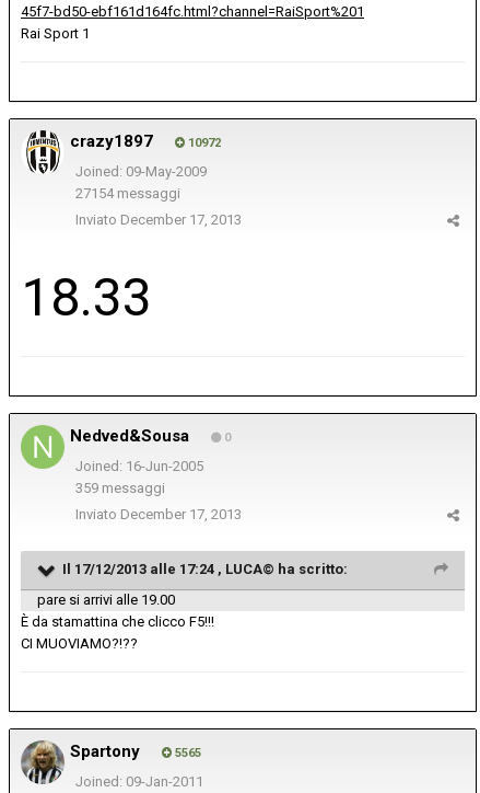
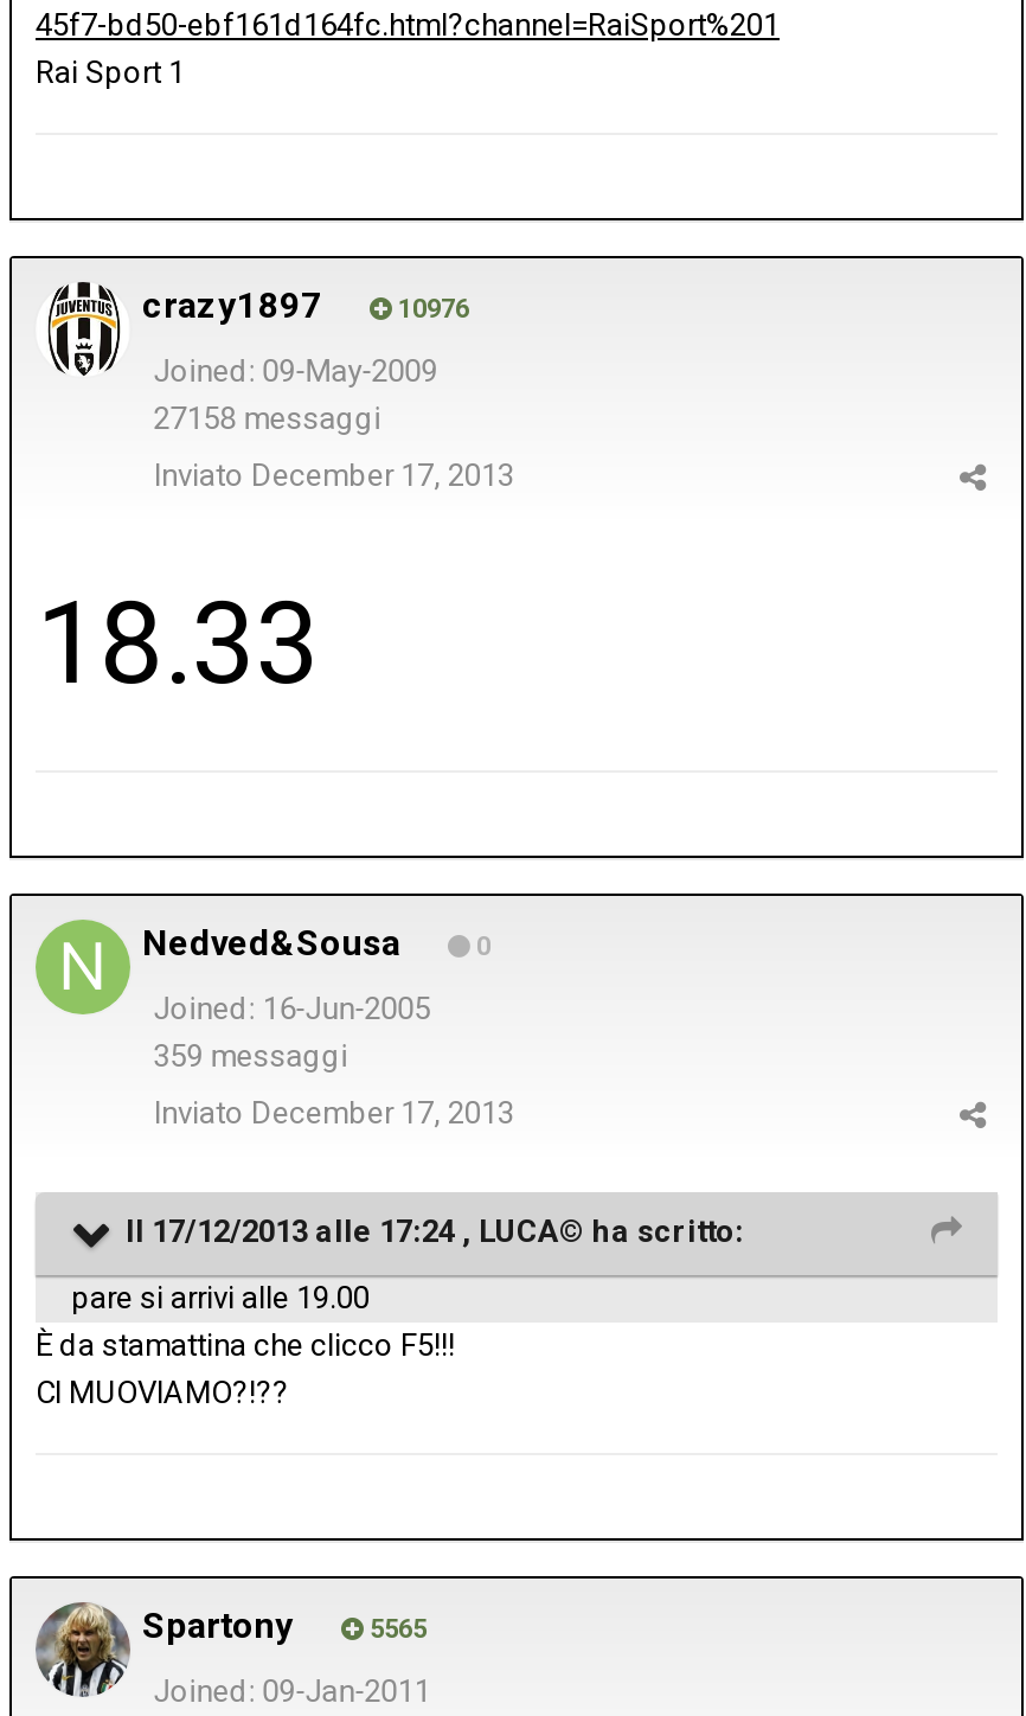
[185,136,221,150] 10972 -> [391,294,469,325] 10976
[75,186,180,202] 27154 messaggi -> [154,402,381,437] 27158 messaggi

